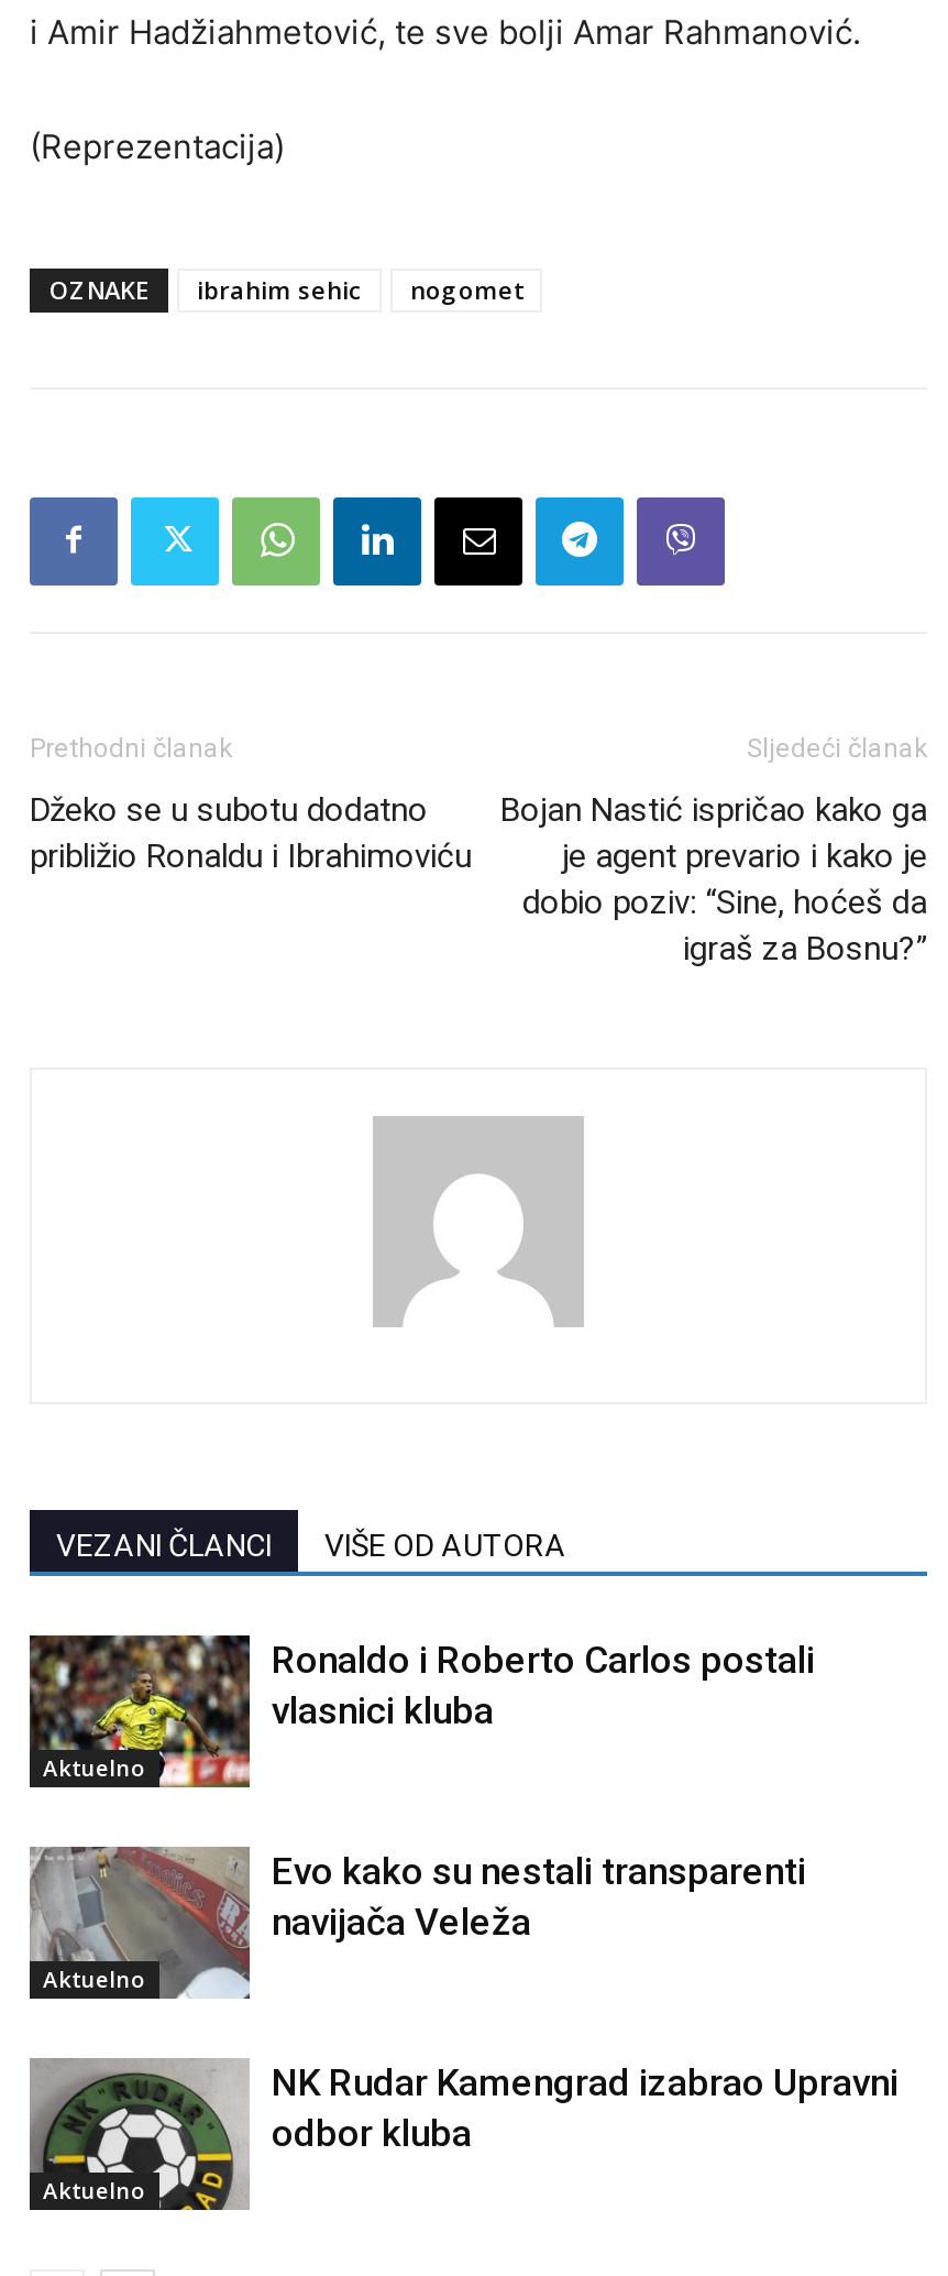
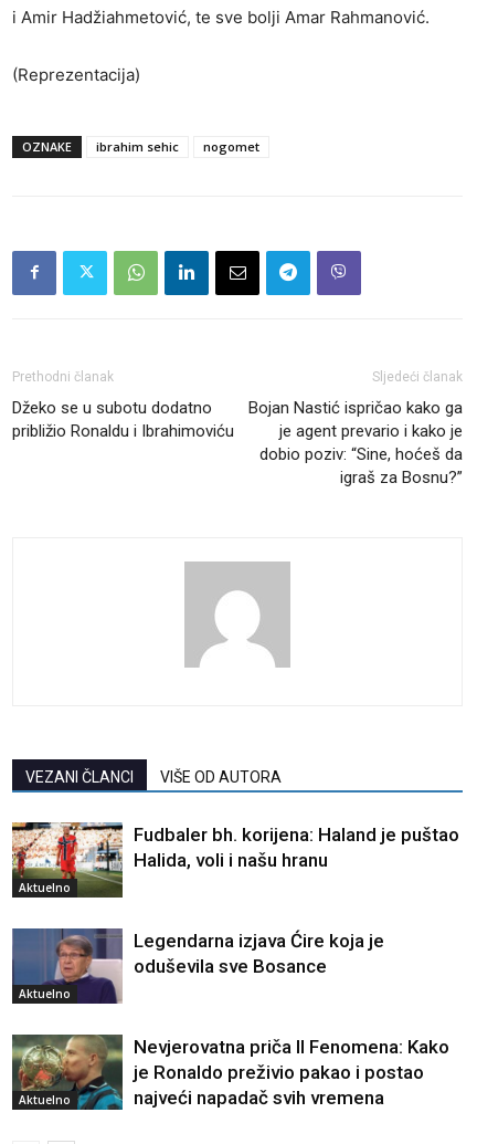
[27,1633,815,1790] [image] | Ronaldo i Roberto Carlos postali | vlasnici kluba -> [11,821,459,899] [image] | Fudbaler bh. korijena: Haland je puštao | Halida, voli i našu hranu
[30,1847,806,1999] [image] | Evo kako su nestali transparenti | navijača Veleža -> [12,927,384,1005] [image] | Legendarna izjava Ćire koja je | oduševila sve Bosance
[30,2060,899,2212] [image] | NK Rudar Kamengrad izabrao Upravni | odbor kluba -> [12,1035,449,1111] [image] | Nevjerovatna priča Il Fenomena: Kako | je Ronaldo preživio pakao i postao | najveći napadač svih vremena

